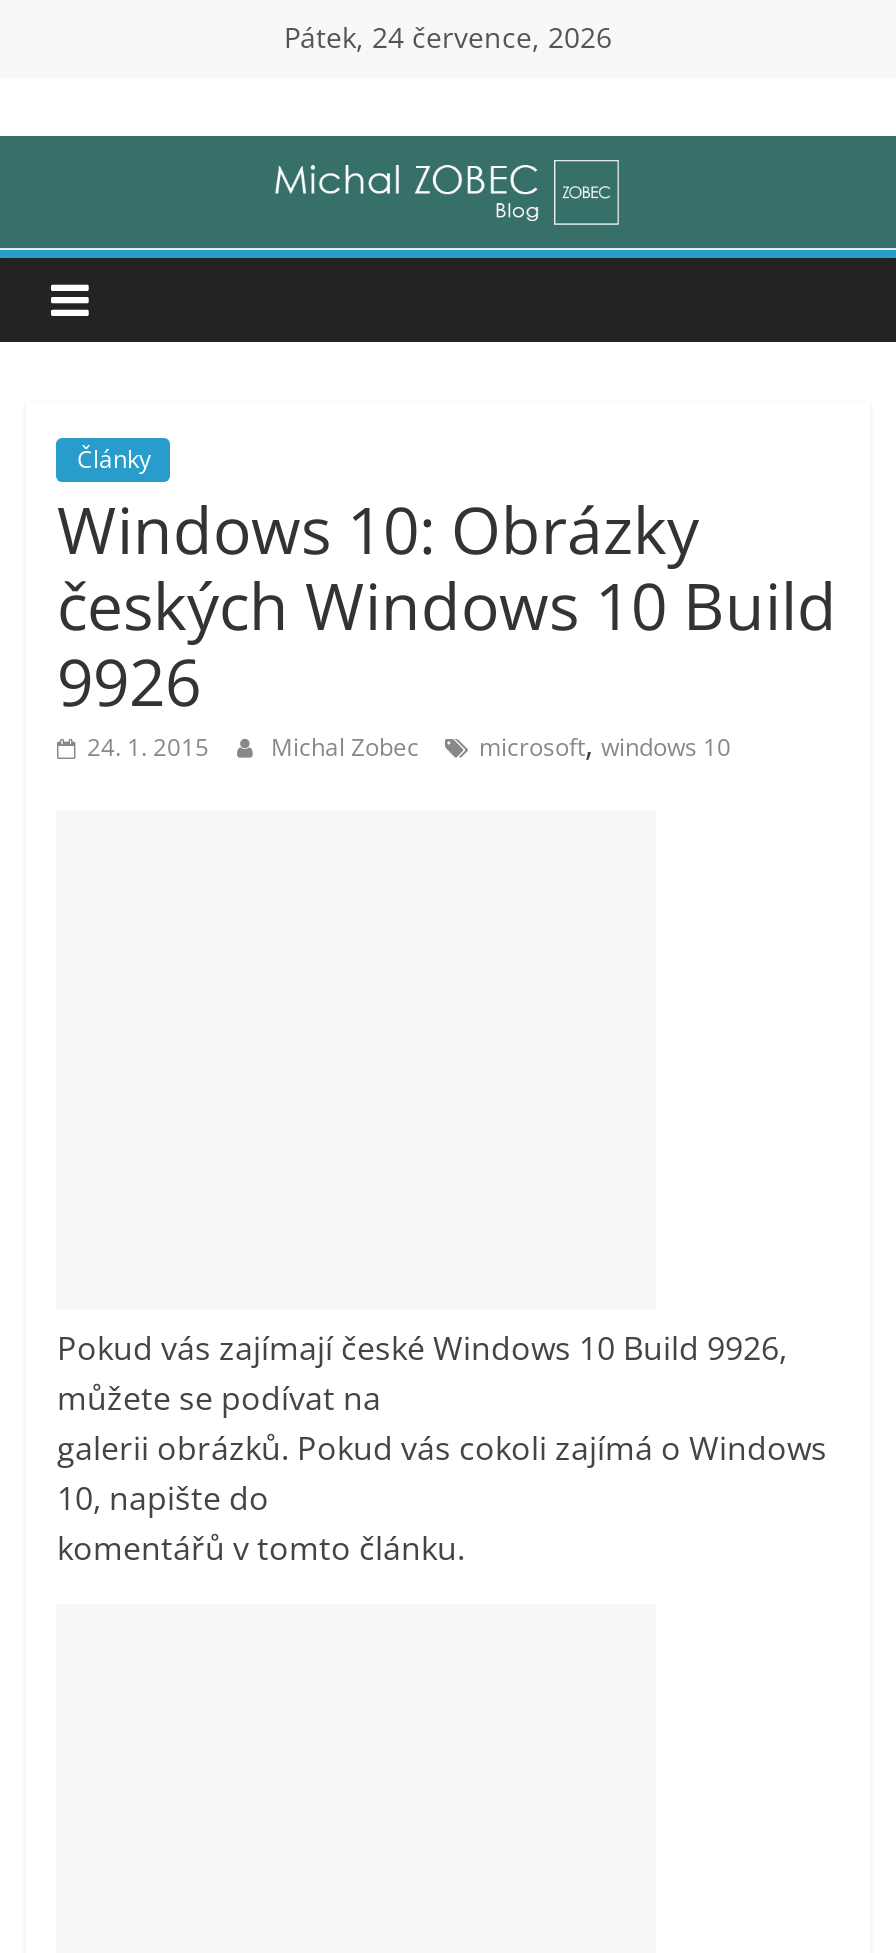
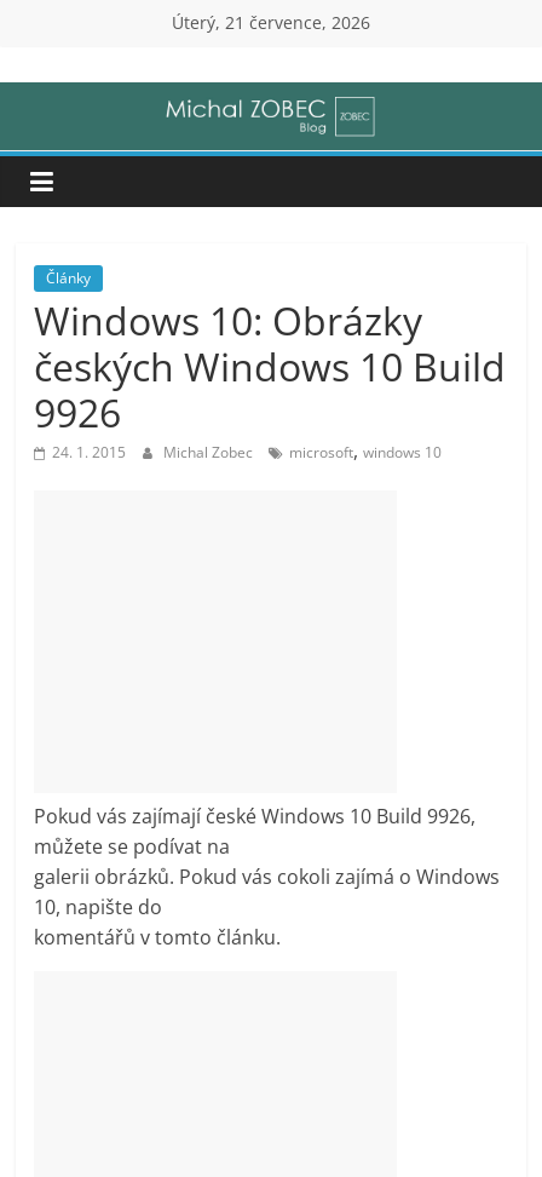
[284,18,612,56] Pátek, 24 července, 2026 -> [172,11,370,34] Úterý, 21 července, 2026

